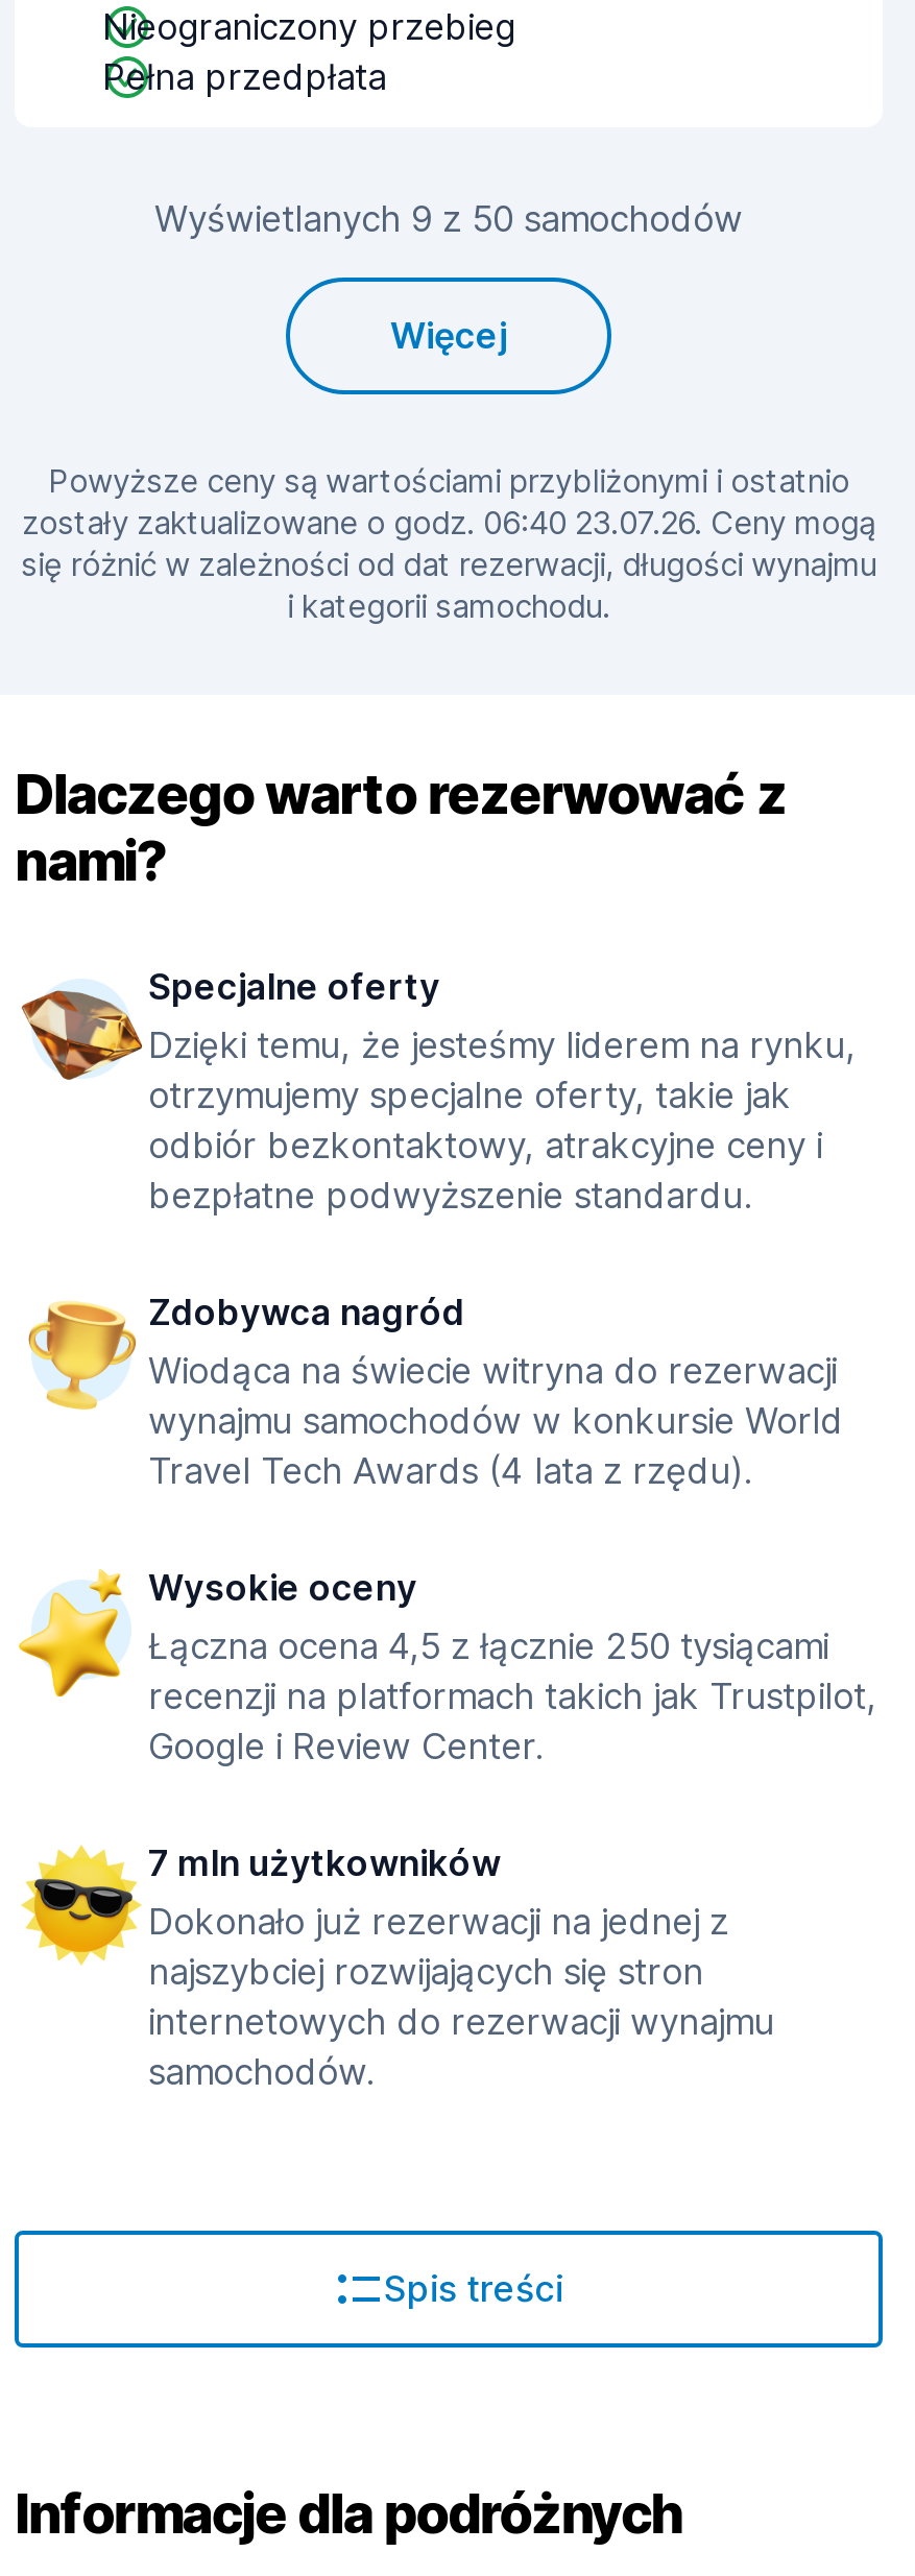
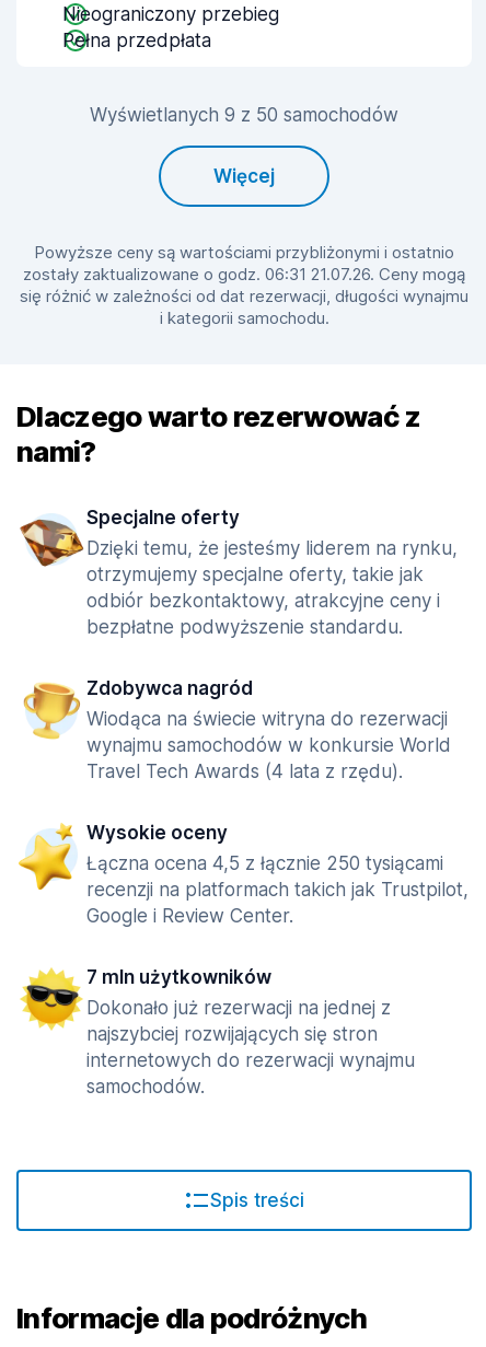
[22,503,875,543] zostały zaktualizowane o godz. 06:40 23.07.26. Ceny mogą -> [23,264,465,285] zostały zaktualizowane o godz. 06:31 21.07.26. Ceny mogą

